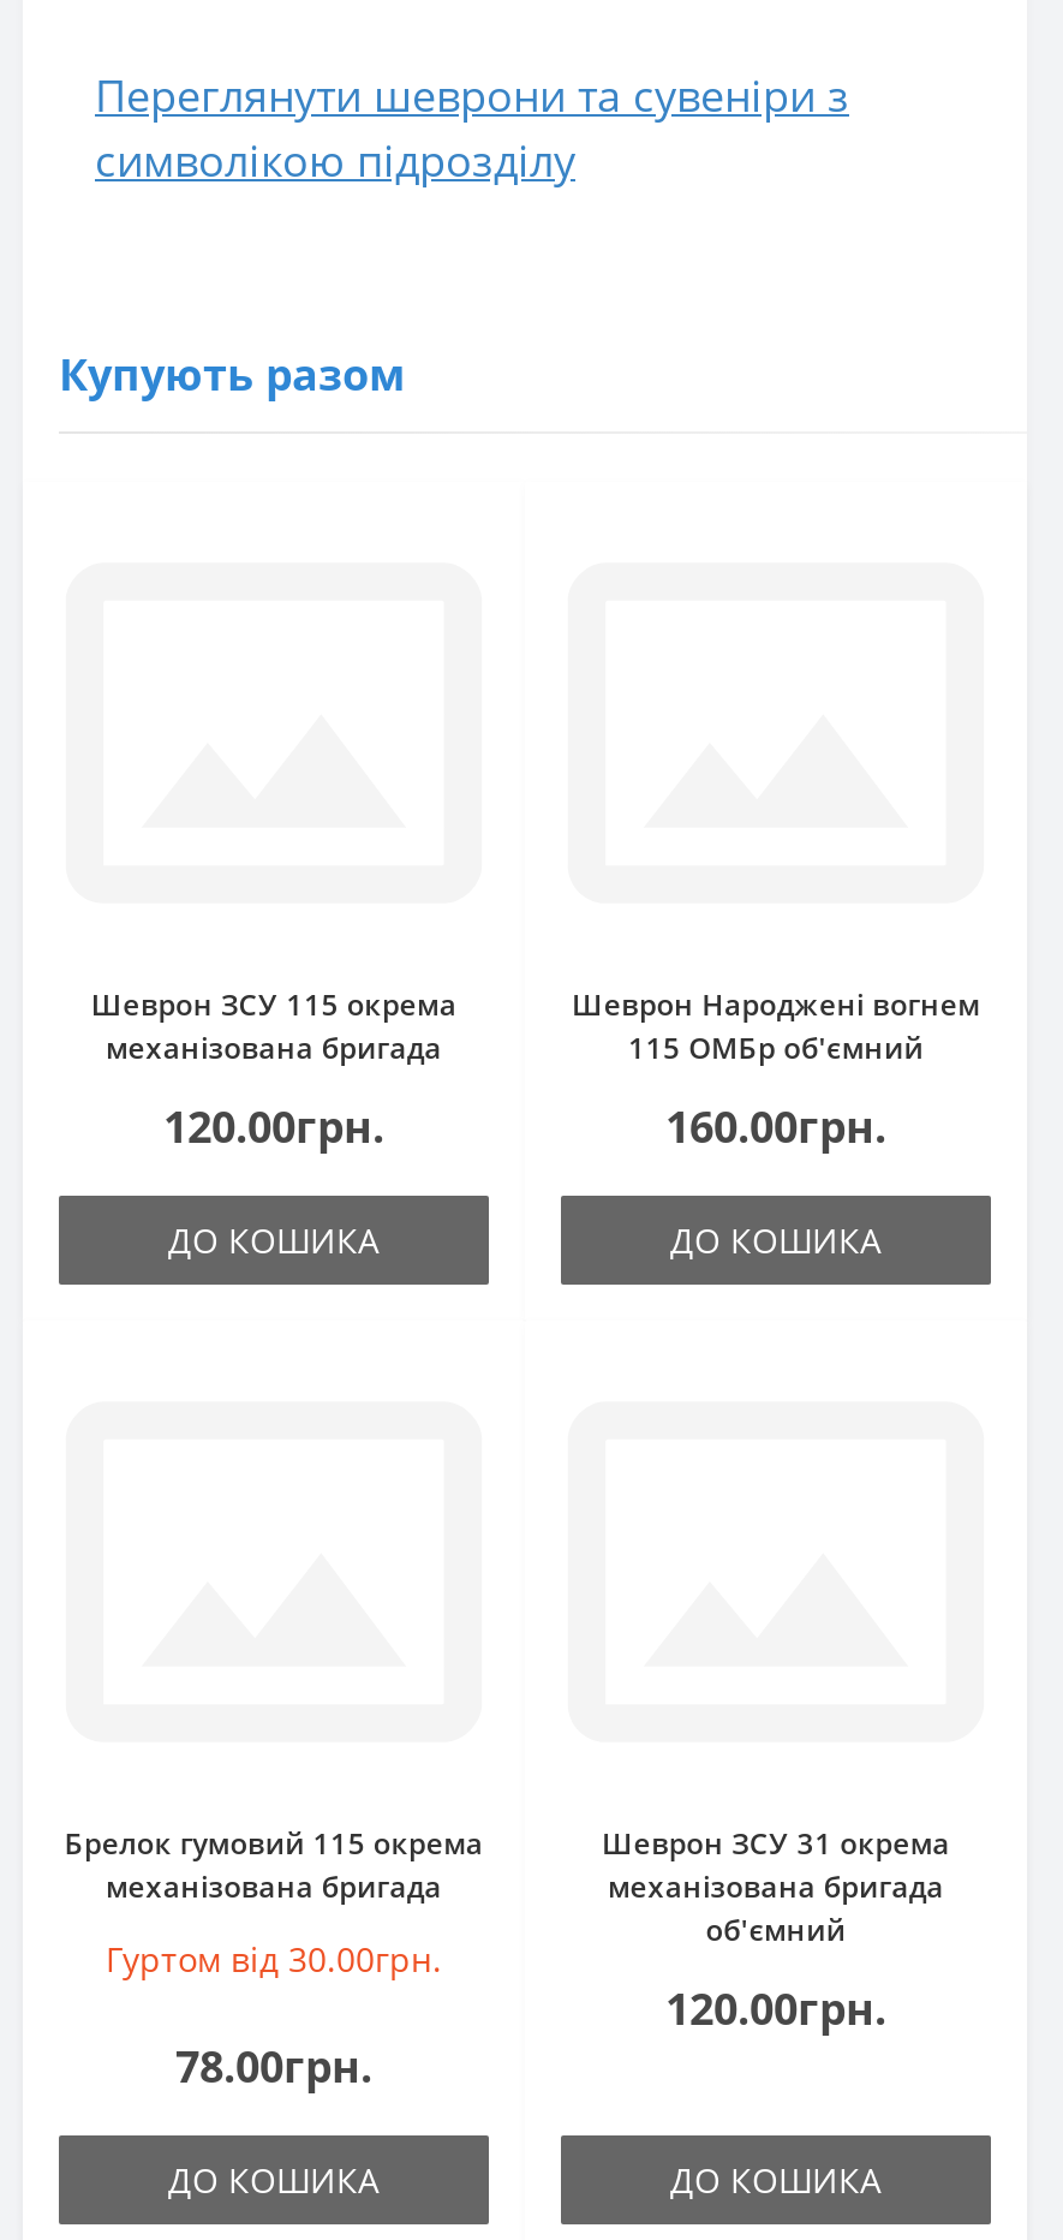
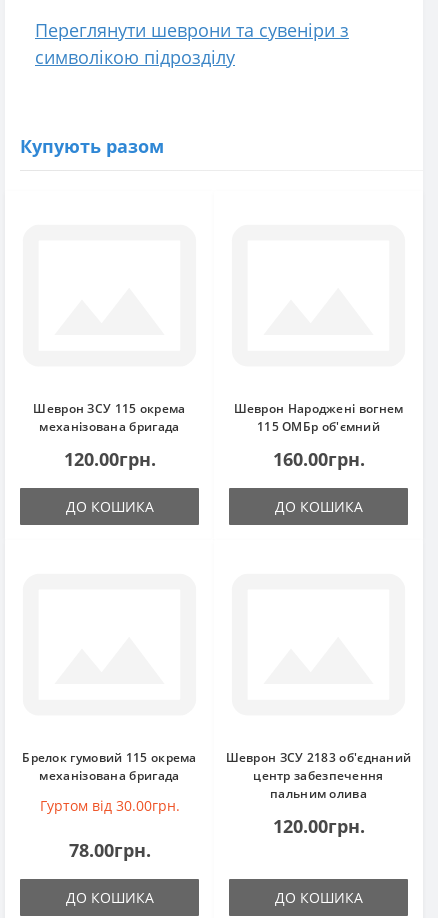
[602,1823,950,1950] Шеврон ЗСУ 31 окрема | механізована бригада | об'ємний -> [226,749,411,802] Шеврон ЗСУ 2183 об'єднаний | центр забезпечення | пальним олива

